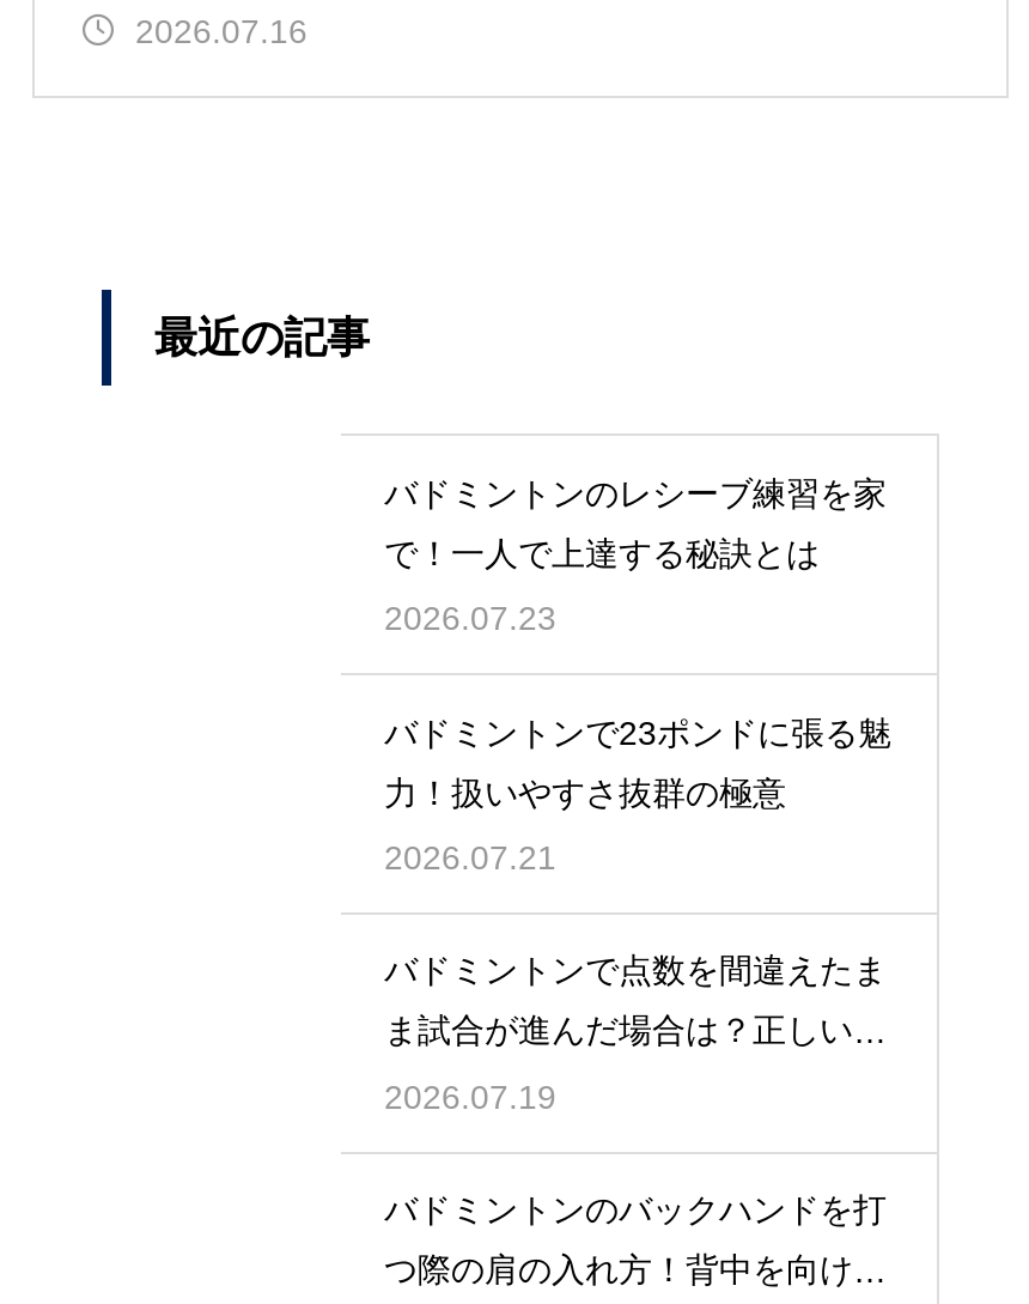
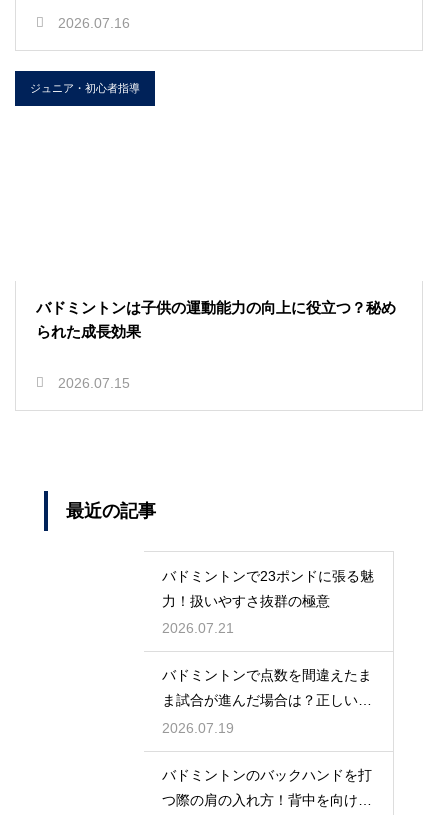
none -> [30,82,140,94] ジュニア・初心者指導
none -> [36,299,396,391] バドミントンは子供の運動能力の向上に役立つ？秘め | られた成長効果 | 2026.07.15
moved [154,314,370,362] -> [66,501,156,521]: 最近の記事
[384,473,887,636] バドミントンのレシーブ練習を家 | で！一人で上達する秘訣とは | 2026.07.23 -> none

